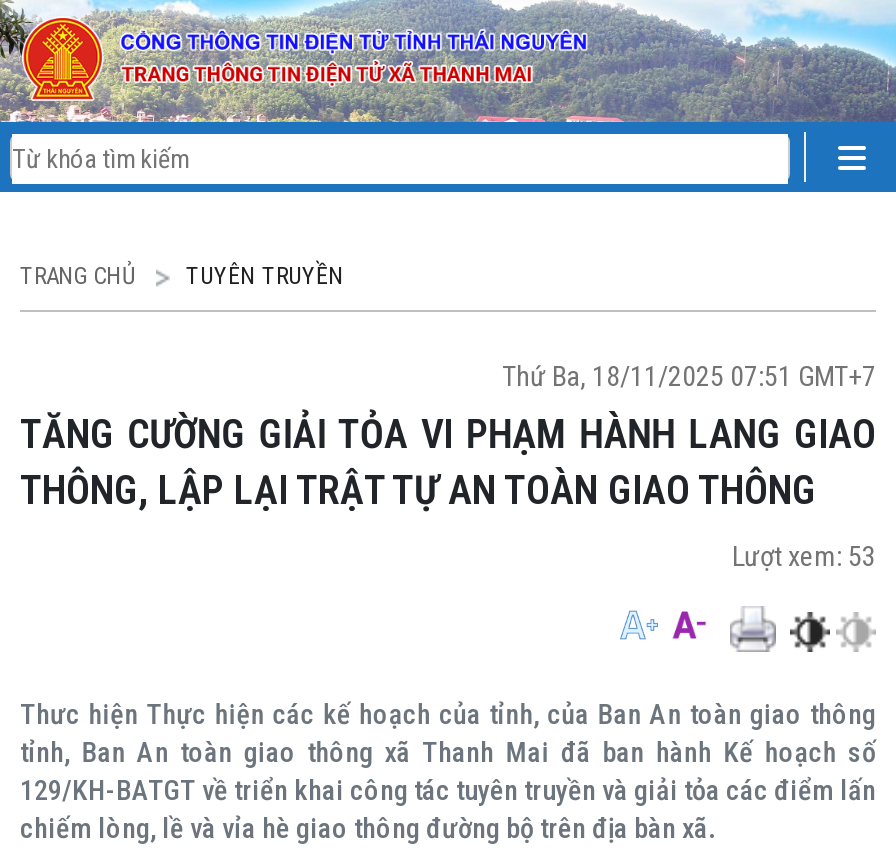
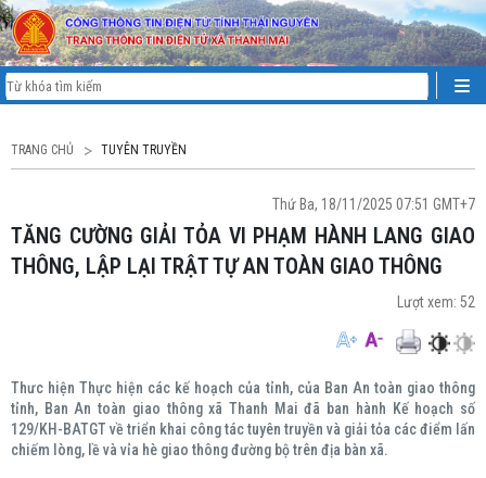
[732,540,876,572] Lượt xem: 53 -> [397,293,475,311] Lượt xem: 52

